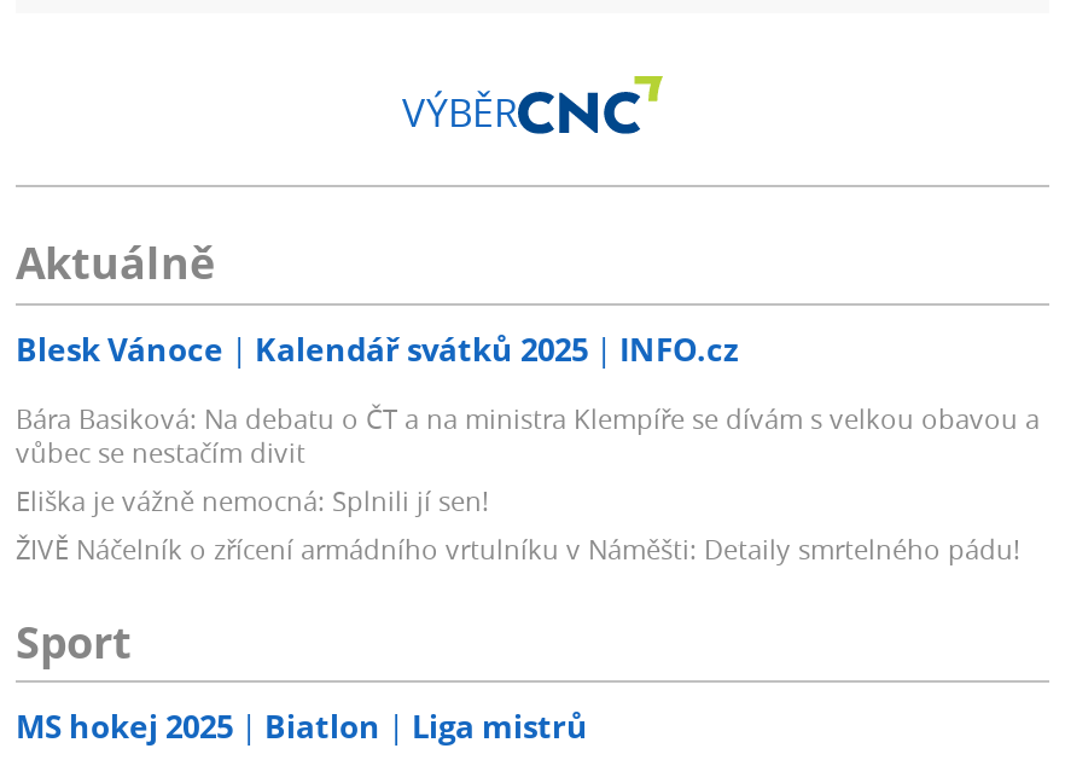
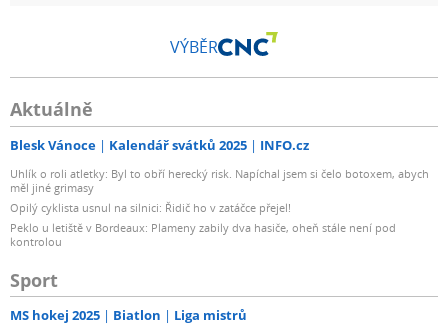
[16,399,1040,566] Bára Basiková: Na debatu o ČT a na ministra Klempíře se dívám s velkou obavou a | vůbec se nestačím divit | Eliška je vážně nemocná: Splnili jí sen! | ŽIVĚ Náčelník o zřícení armádního vrtulníku v Náměšti: Detaily smrtelného pádu! -> [10,166,429,249] Uhlík o roli atletky: Byl to obří herecký risk. Napíchal jsem si čelo botoxem, abych | měl jiné grimasy | Opilý cyklista usnul na silnici: Řidič ho v zatáčce přejel! | Peklo u letiště v Bordeaux: Plameny zabily dva hasiče, oheň stále není pod | kontrolou

